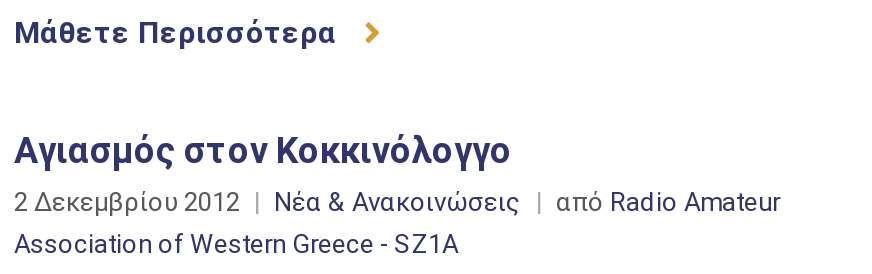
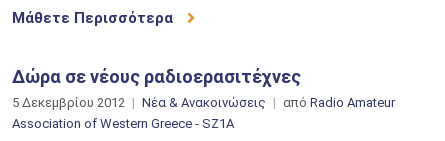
[14,130,512,218] Αγιασμός στον Κοκκινόλογγο | 2 Δεκεμβρίου 2012 -> [12,66,301,110] Δώρα σε νέους ραδιοερασιτέχνες | 5 Δεκεμβρίου 2012

